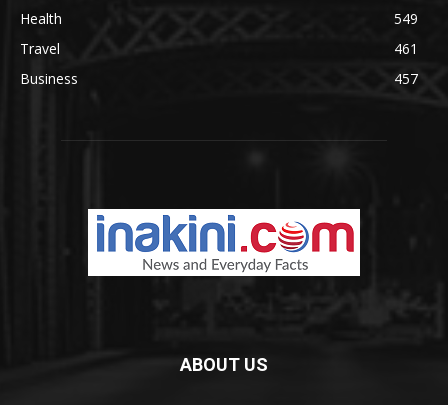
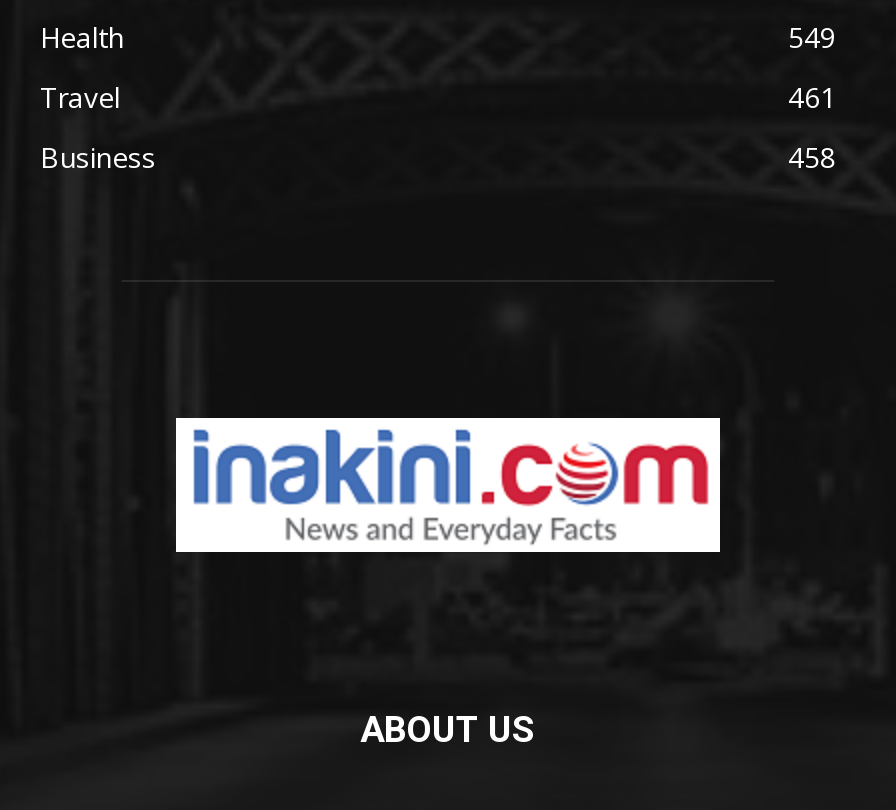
[394,69,418,88] 457 -> [788,137,836,175] 458

